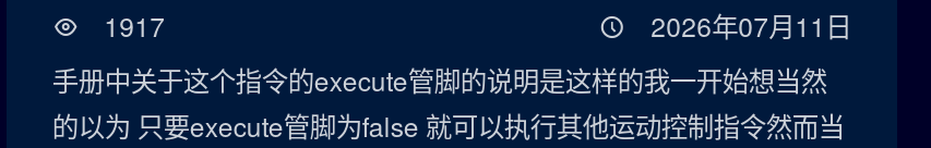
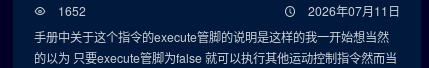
[104,5,165,42] 1917 -> [58,2,86,19] 1652

